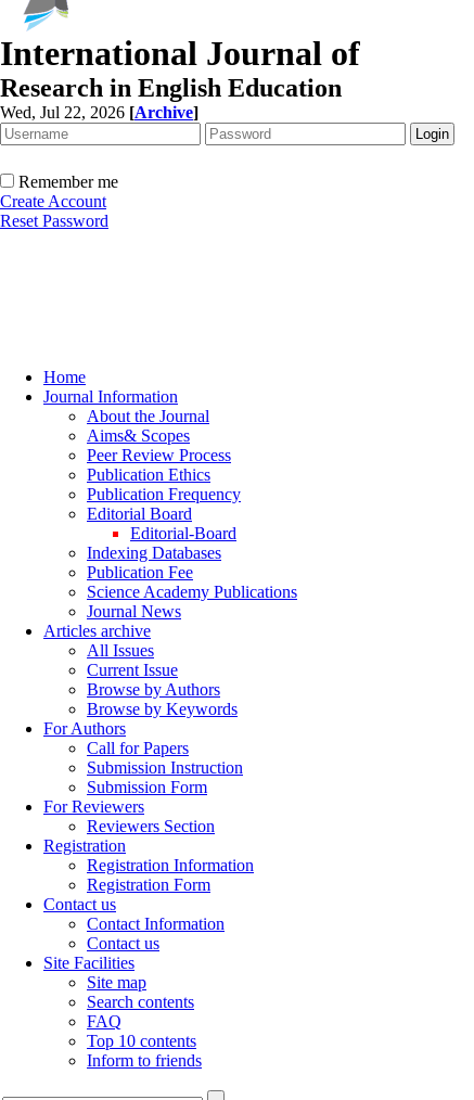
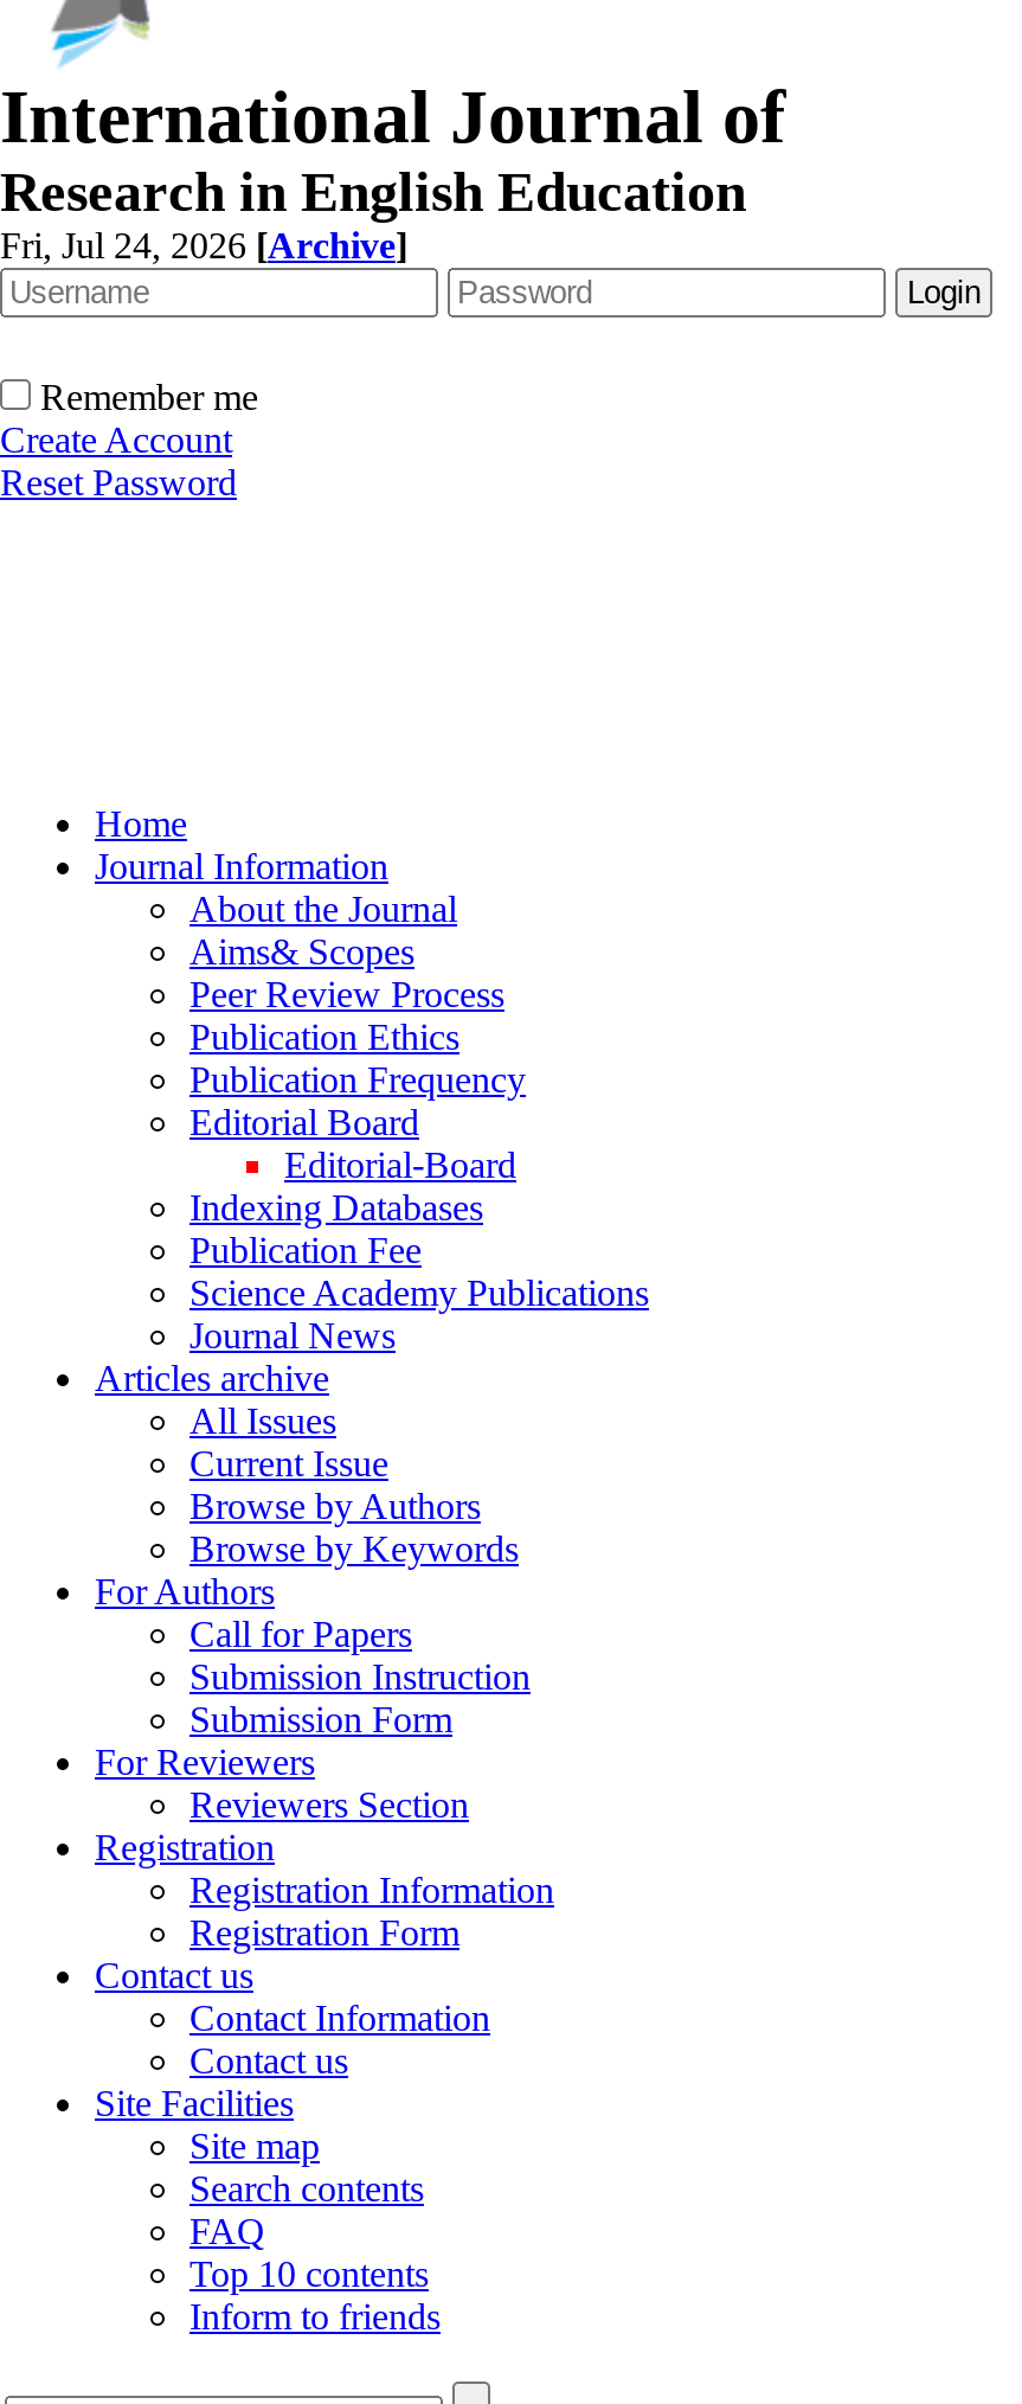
[0,103,198,121] Wed, Jul 22, 2026 [Archive] -> [0,225,407,265] Fri, Jul 24, 2026 [Archive]

